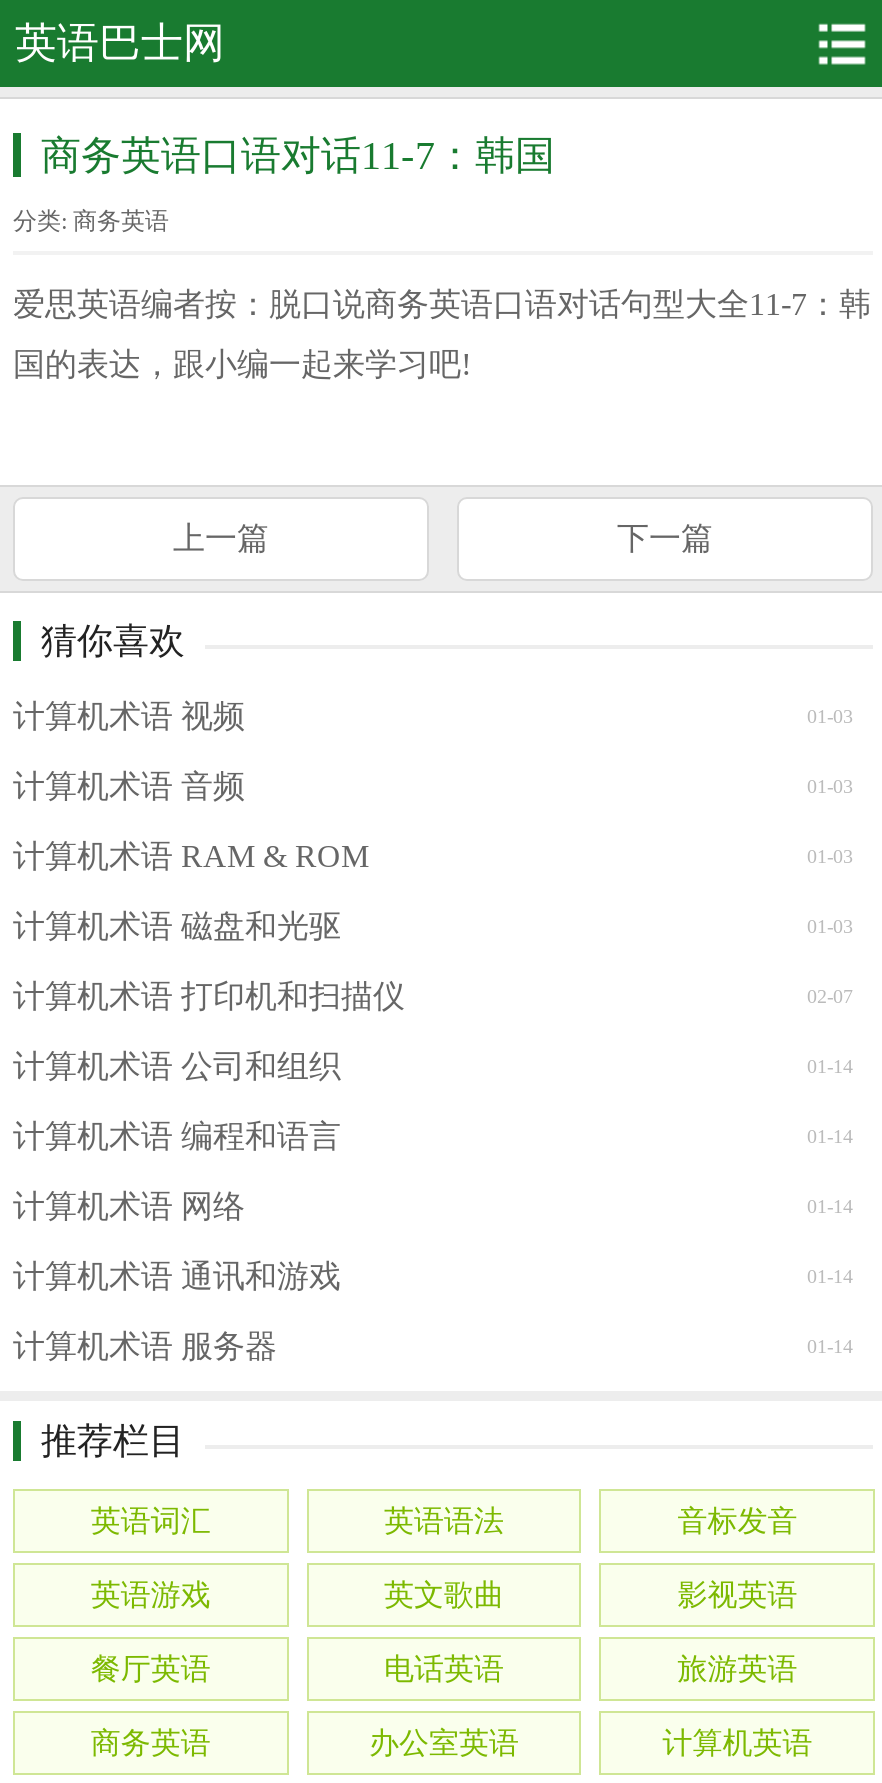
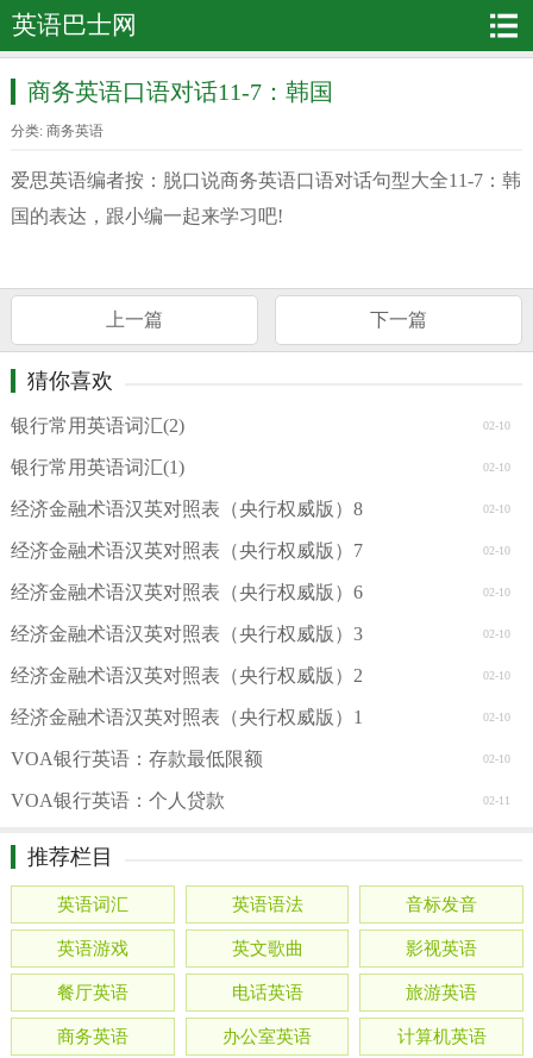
[13,700,853,734] 01-03 | 计算机术语 视频 -> [11,416,510,436] 02-10 | 银行常用英语词汇(2)
[13,770,853,804] 01-03 | 计算机术语 音频 -> [11,457,510,478] 02-10 | 银行常用英语词汇(1)
[13,840,853,874] 01-03 | 计算机术语 RAM & ROM -> [11,499,510,519] 02-10 | 经济金融术语汉英对照表（央行权威版）8
[13,910,853,944] 01-03 | 计算机术语 磁盘和光驱 -> [11,541,510,561] 02-10 | 经济金融术语汉英对照表（央行权威版）7
[13,980,853,1014] 02-07 | 计算机术语 打印机和扫描仪 -> [11,582,510,603] 02-10 | 经济金融术语汉英对照表（央行权威版）6
[13,1050,853,1084] 01-14 | 计算机术语 公司和组织 -> [11,624,510,644] 02-10 | 经济金融术语汉英对照表（央行权威版）3
[13,1120,853,1154] 01-14 | 计算机术语 编程和语言 -> [11,666,510,686] 02-10 | 经济金融术语汉英对照表（央行权威版）2
[13,1190,853,1224] 01-14 | 计算机术语 网络 -> [11,707,510,728] 02-10 | 经济金融术语汉英对照表（央行权威版）1
[13,1260,853,1294] 01-14 | 计算机术语 通讯和游戏 -> [11,749,510,769] 02-10 | VOA银行英语：存款最低限额
[13,1330,853,1364] 01-14 | 计算机术语 服务器 -> [11,791,510,811] 02-11 | VOA银行英语：个人贷款

